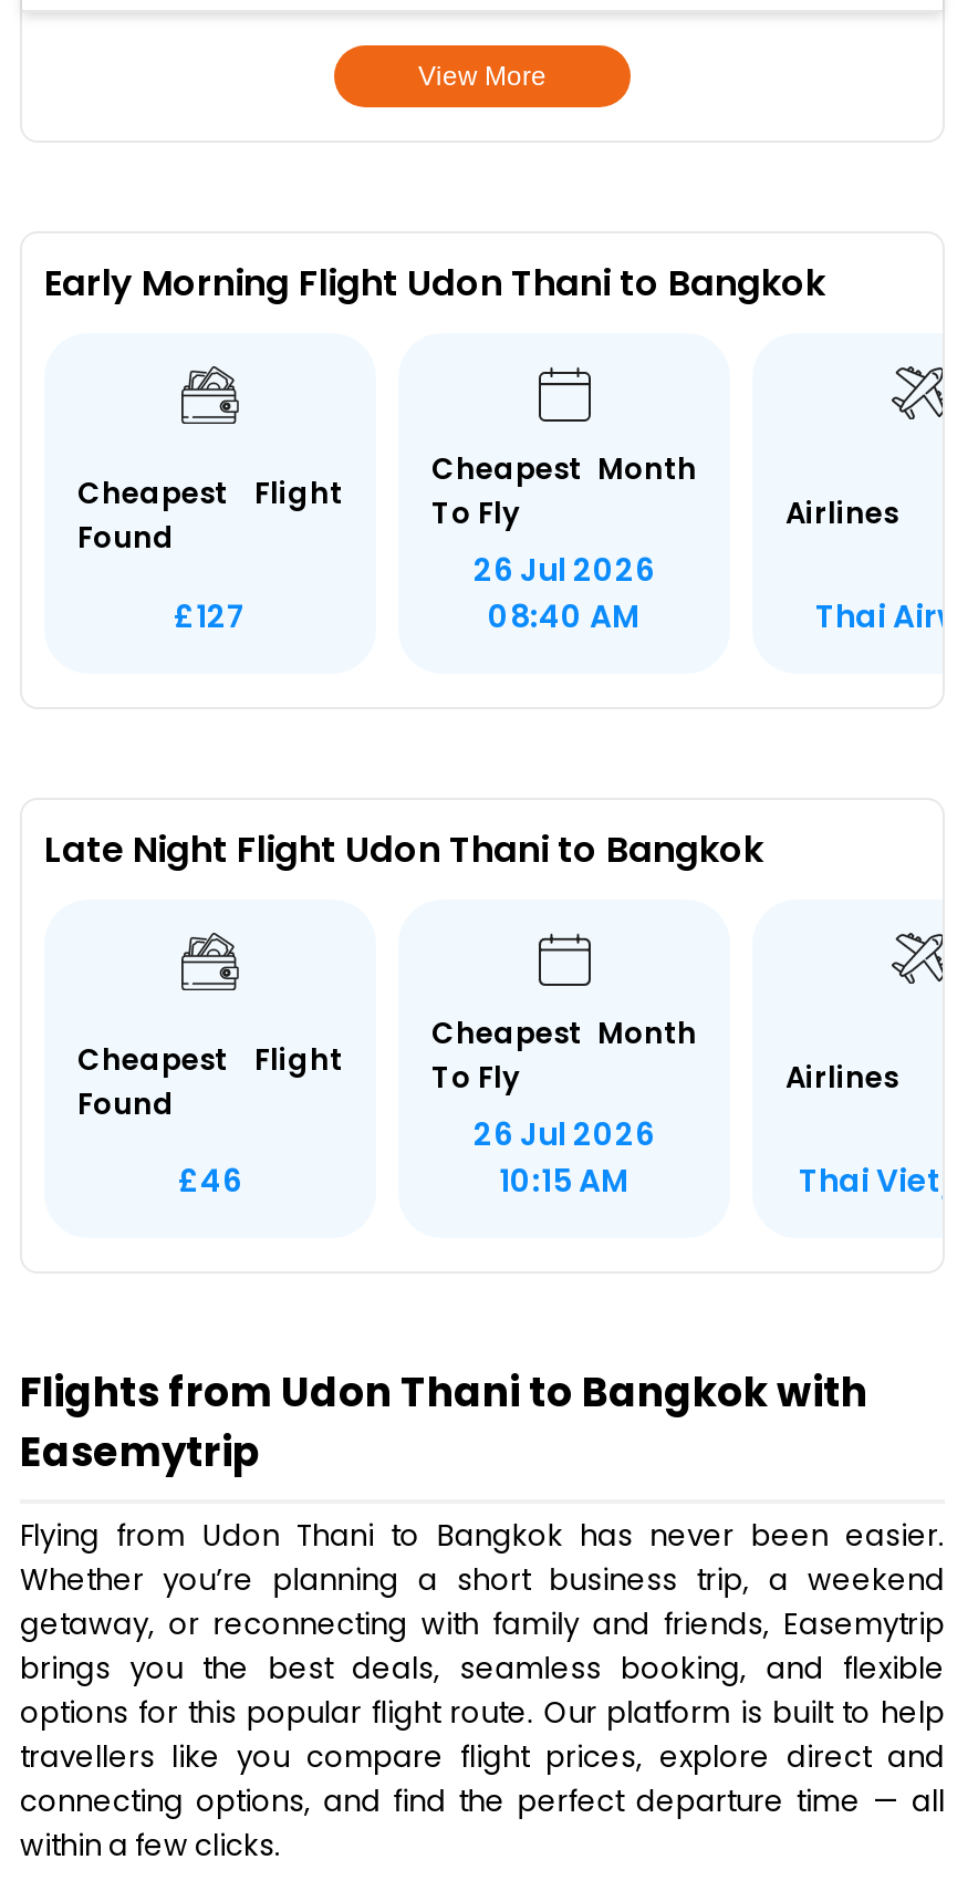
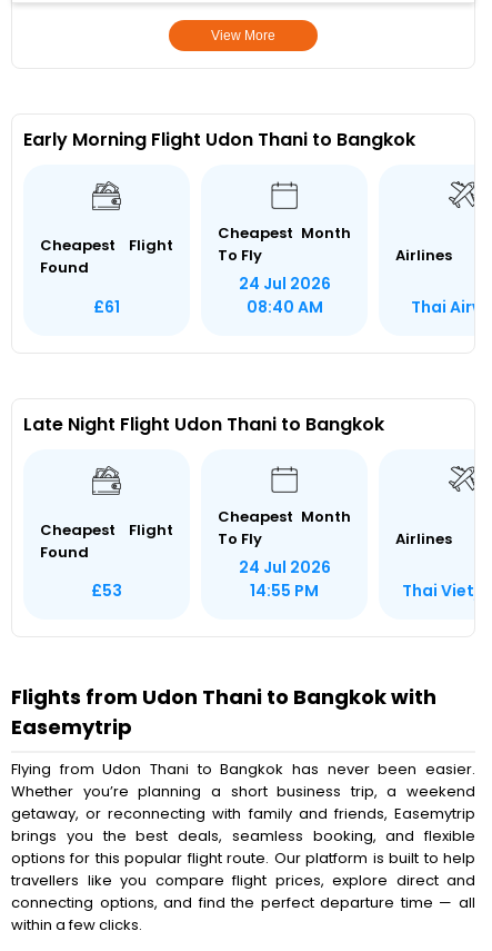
[474,547,655,592] 26 Jul 2026 -> [238,272,330,295] 24 Jul 2026
[174,594,247,638] £127 -> [93,296,120,318] £61
[474,1113,655,1204] 26 Jul 2026 | 10:15 AM -> [238,557,330,602] 24 Jul 2026 | 14:55 PM
[178,1159,242,1204] £46 -> [91,580,122,602] £53

